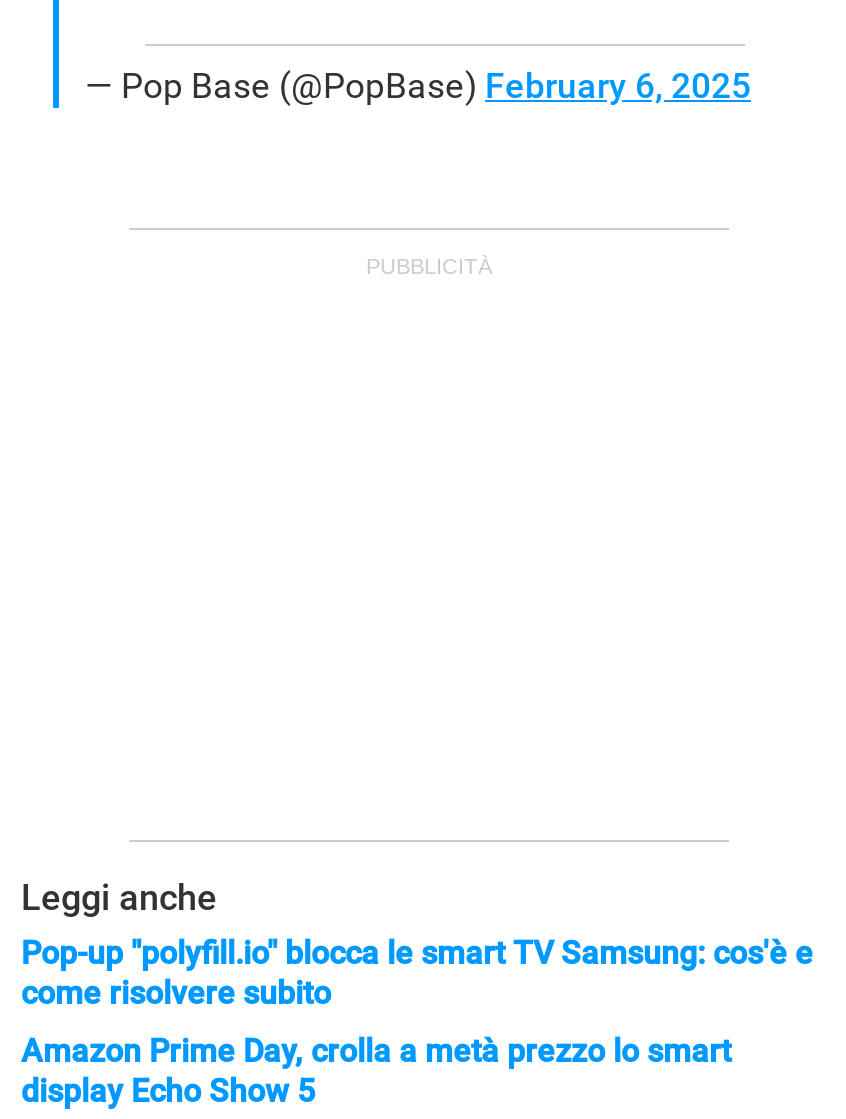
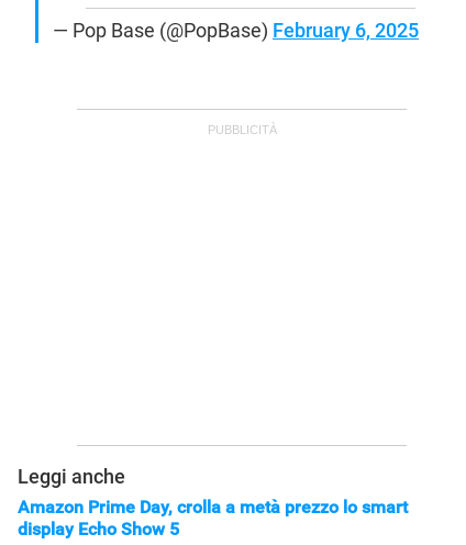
[21,934,813,1012] Pop-up "polyfill.io" blocca le smart TV Samsung: cos'è e | come risolvere subito -> none

